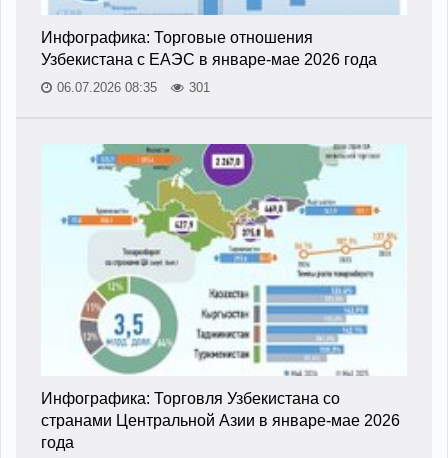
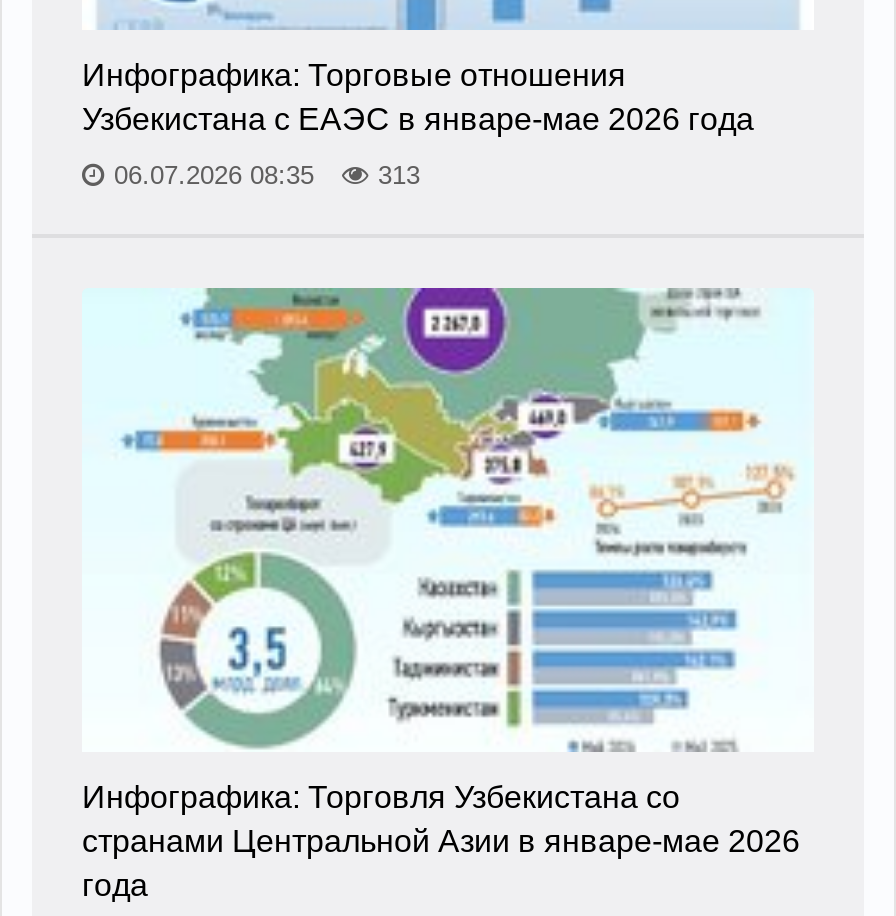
[57,80,210,95] 06.07.2026 08:35 301 -> [114,160,420,190] 06.07.2026 08:35 313

